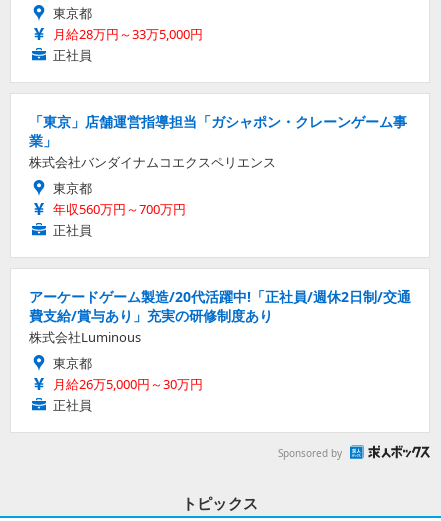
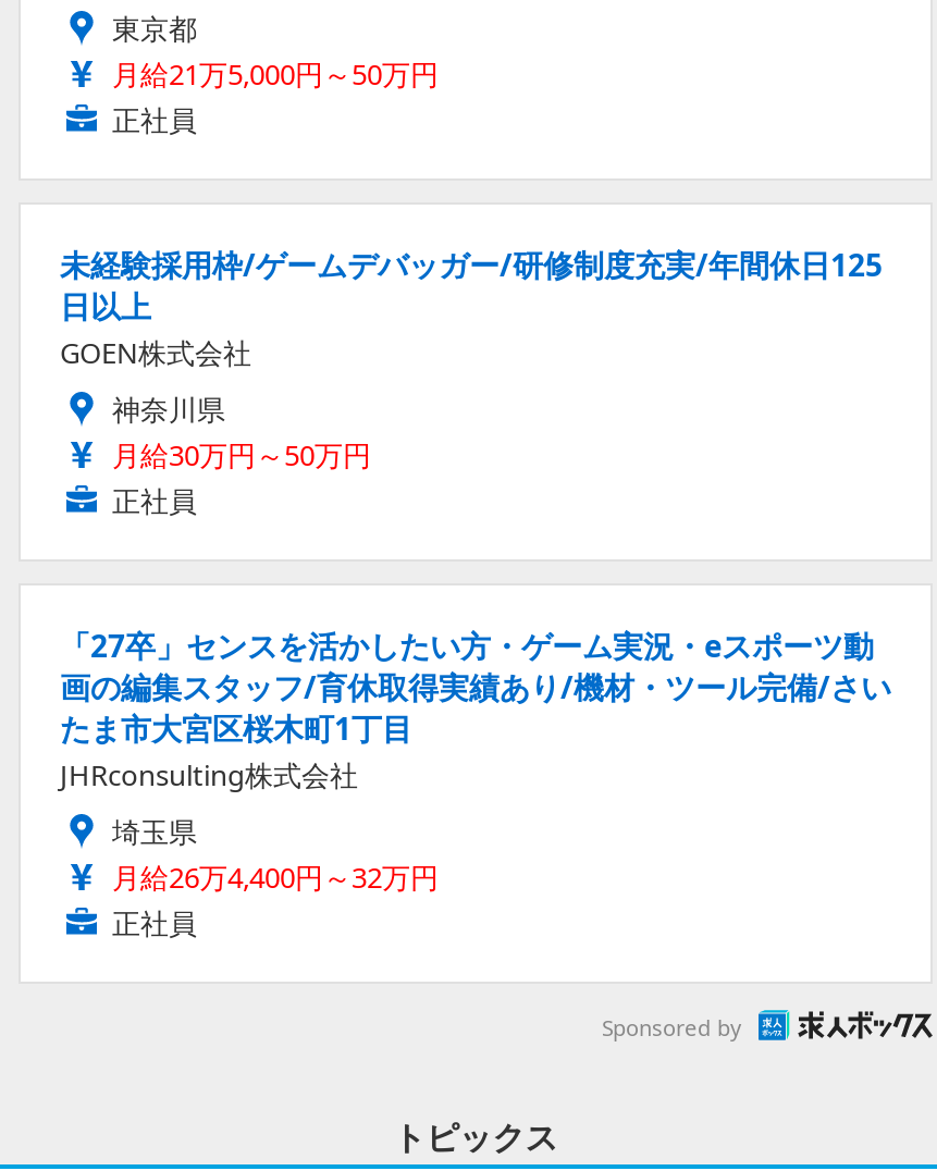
[53,25,203,43] 月給28万円～33万5,000円 -> [112,55,439,94] 月給21万5,000円～50万円
[29,112,407,218] 「東京」店舗運営指導担当「ガシャポン・クレーンゲーム事 | 業」 | 株式会社バンダイナムコエクスペリエンス | 東京都 | 年収560万円～700万円 -> [60,244,883,475] 未経験採用枠/ゲームデバッガー/研修制度充実/年間休日125 | 日以上 | GOEN株式会社 | 神奈川県 | 月給30万円～50万円
[29,287,411,393] アーケードゲーム製造/20代活躍中!「正社員/週休2日制/交通 | 費支給/賞与あり」充実の研修制度あり | 株式会社Luminous | 東京都 | 月給26万5,000円～30万円 -> [60,625,891,897] 「27卒」センスを活かしたい方・ゲーム実況・eスポーツ動 | 画の編集スタッフ/育休取得実績あり/機材・ツール完備/さい | たま市大宮区桜木町1丁目 | JHRconsulting株式会社 | 埼玉県 | 月給26万4,400円～32万円

